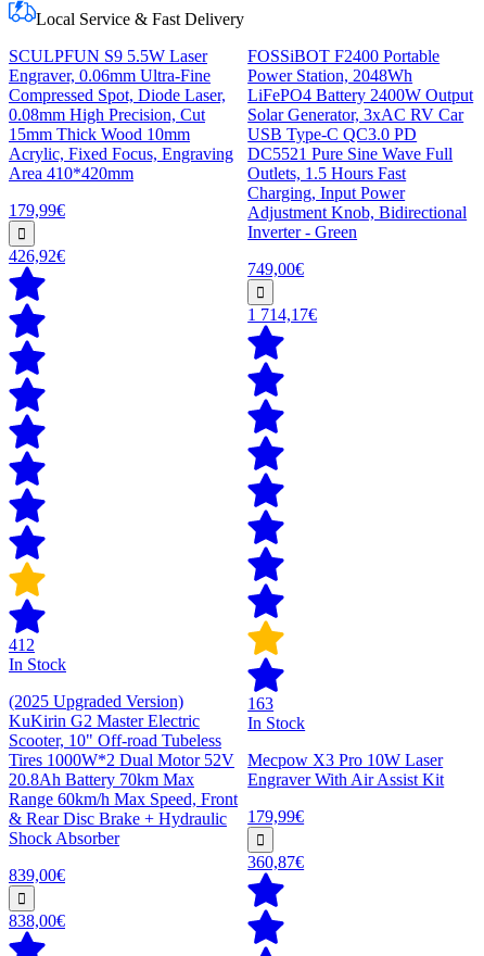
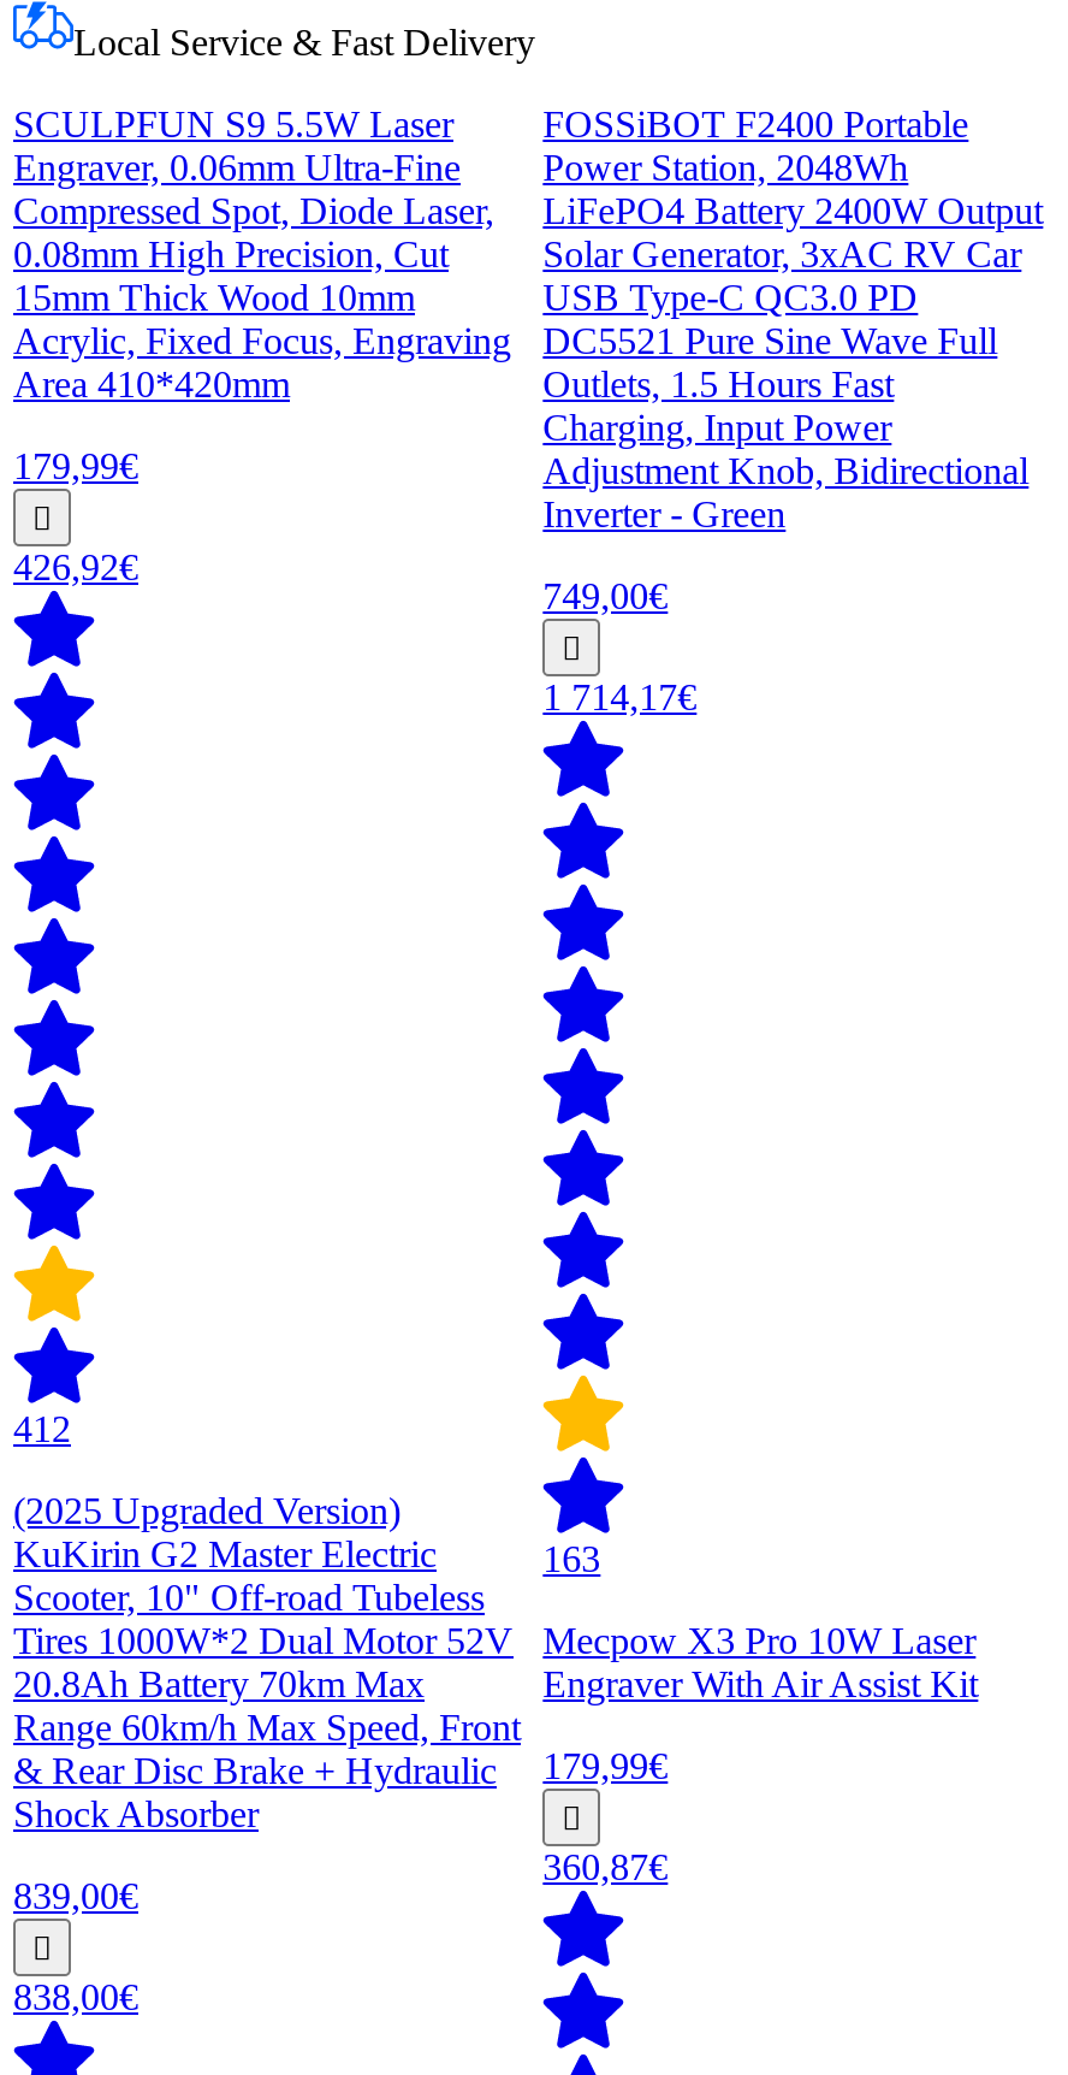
[9,655,66,673] In Stock -> none
[248,714,305,732] In Stock -> none

